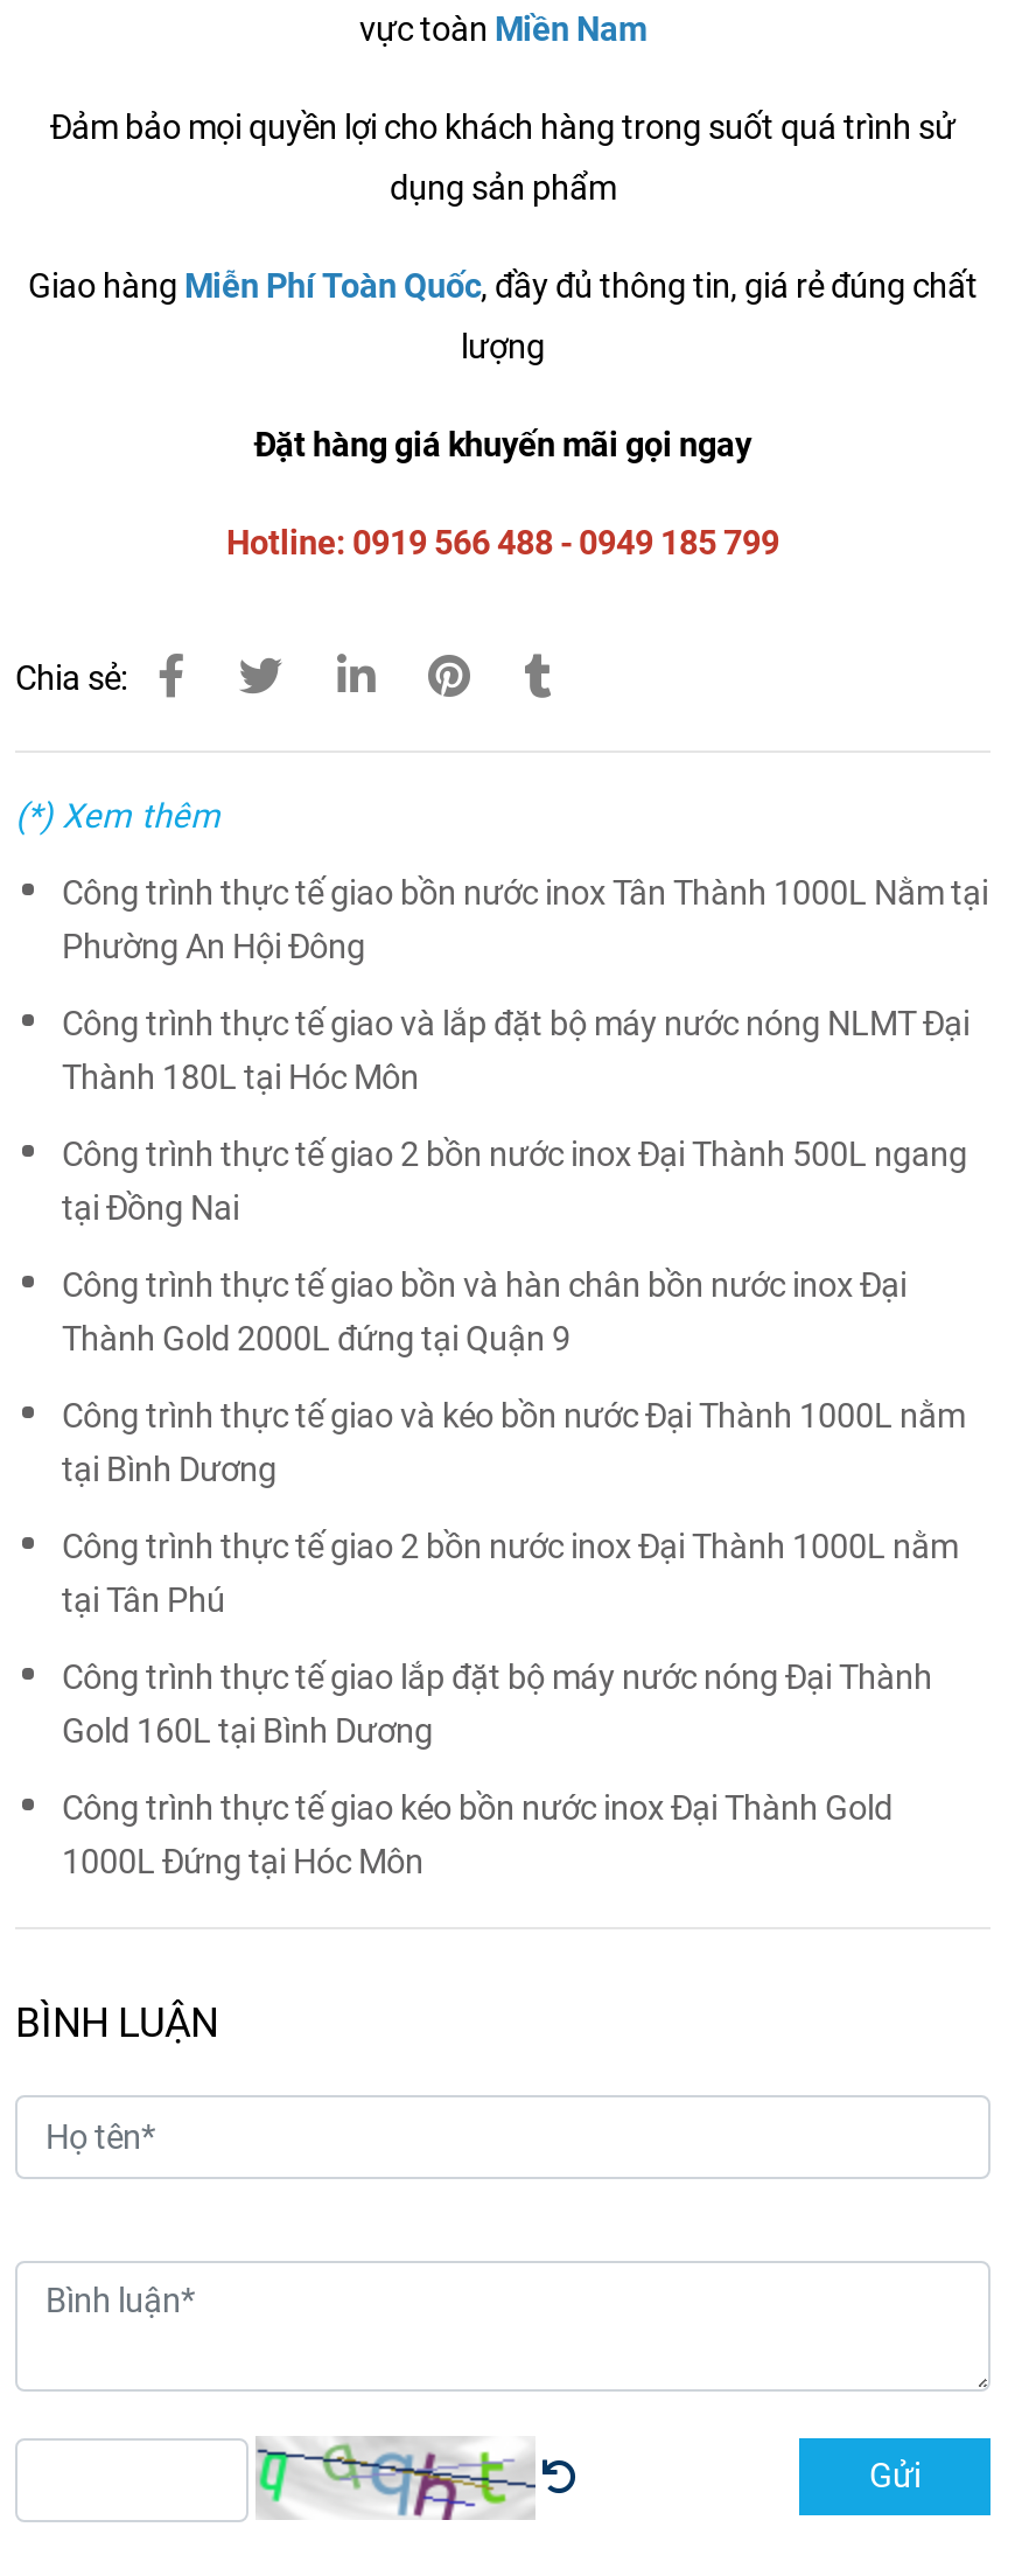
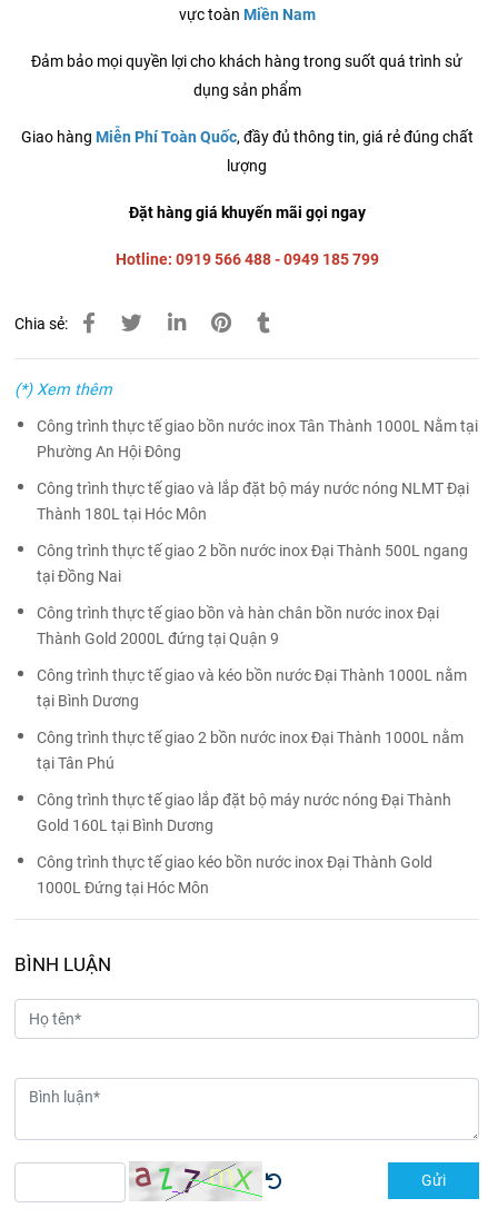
[256,2436,575,2522] [image] -> [131,1162,281,1201] [image]

